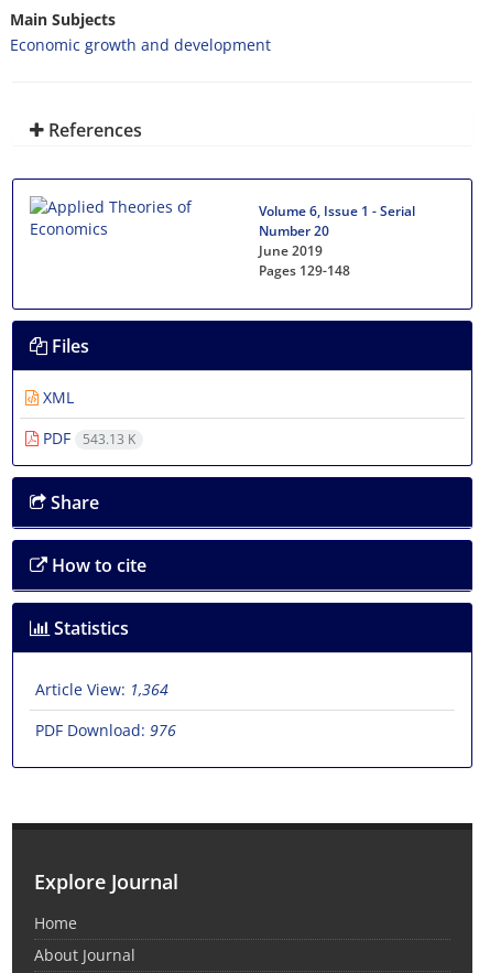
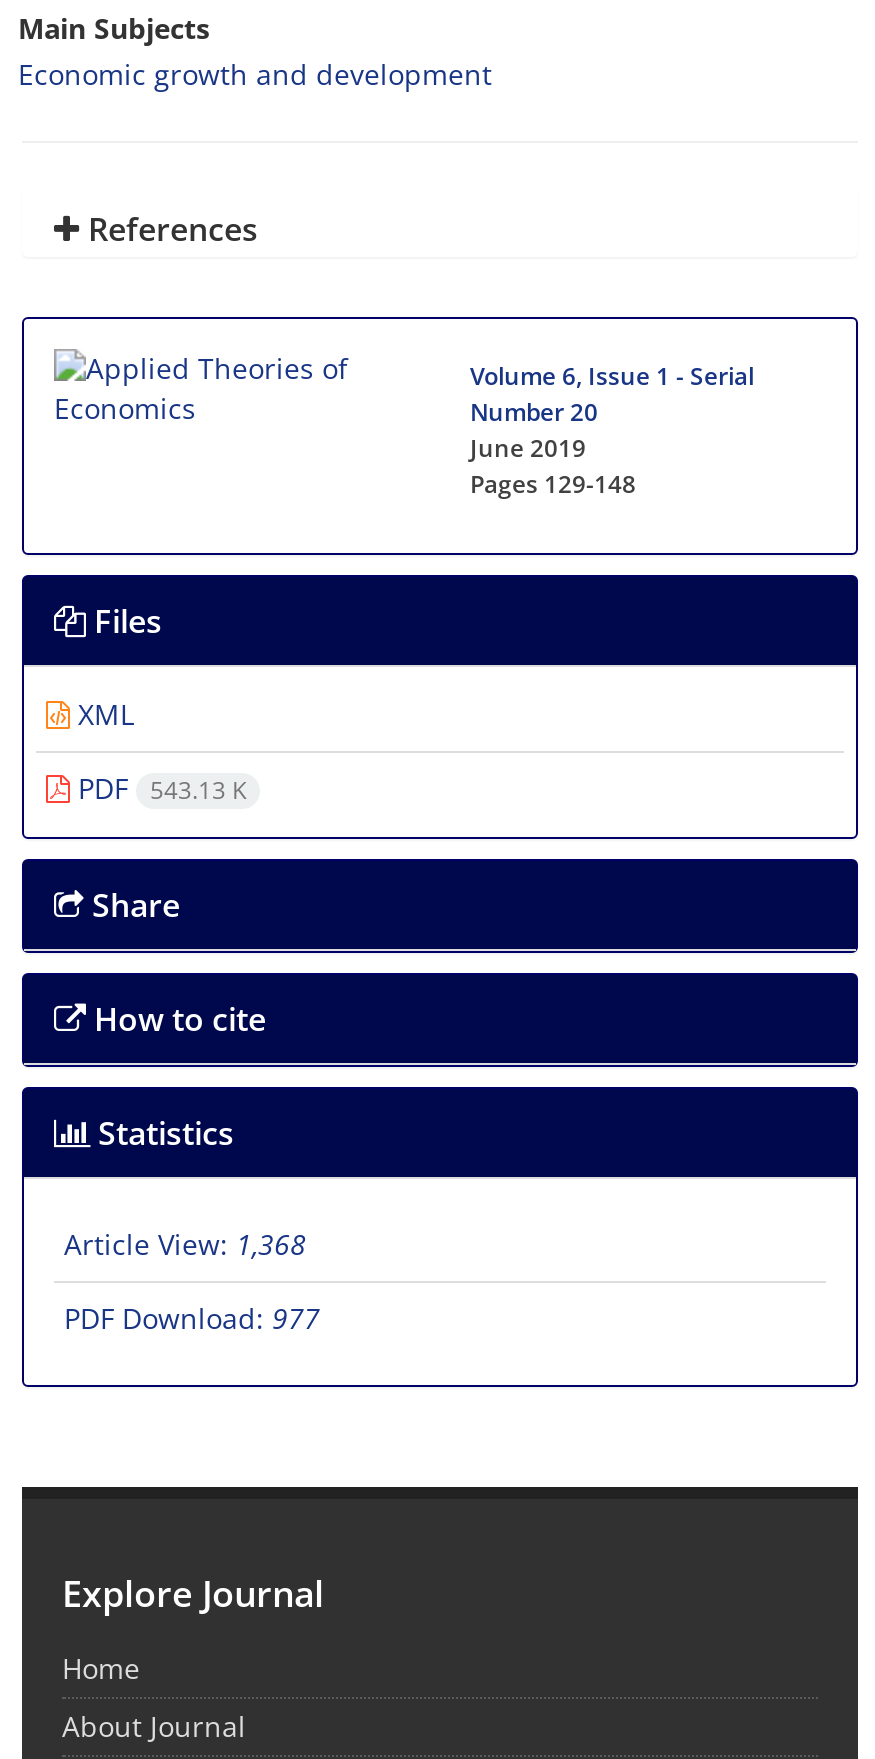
[35,679,168,700] Article View: 1,364 -> [64,1225,306,1263] Article View: 1,368
[35,720,176,741] PDF Download: 976 -> [64,1299,320,1337] PDF Download: 977

